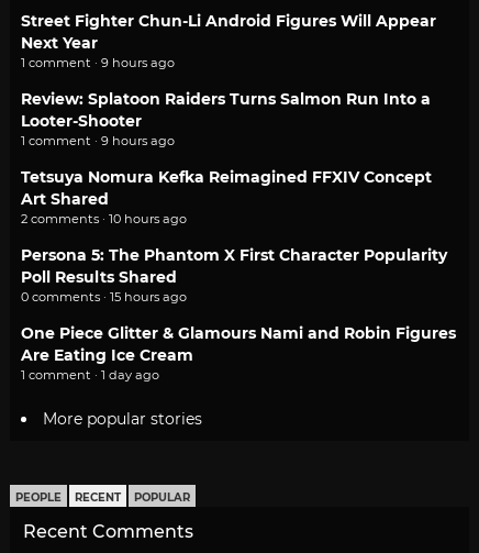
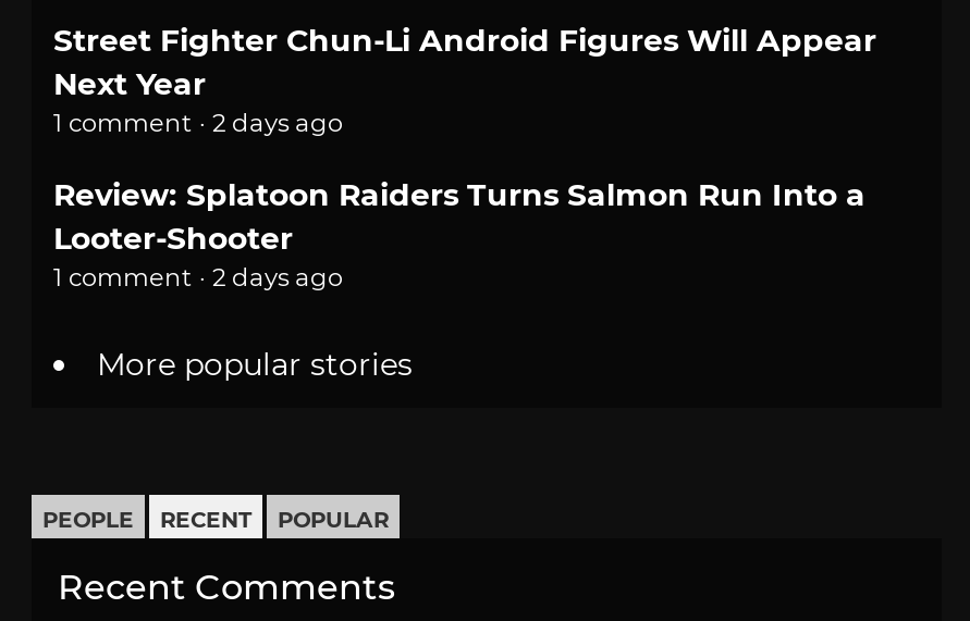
[21,55,175,70] 1 comment · 9 hours ago -> [53,108,343,138] 1 comment · 2 days ago
[21,133,456,383] 1 comment · 9 hours ago | Tetsuya Nomura Kefka Reimagined FFXIV Concept | Art Shared | 2 comments · 10 hours ago | Persona 5: The Phantom X First Character Popularity | Poll Results Shared | 0 comments · 15 hours ago | One Piece Glitter & Glamours Nami and Robin Figures | Are Eating Ice Cream | 1 comment · 1 day ago -> [53,262,343,293] 1 comment · 2 days ago

